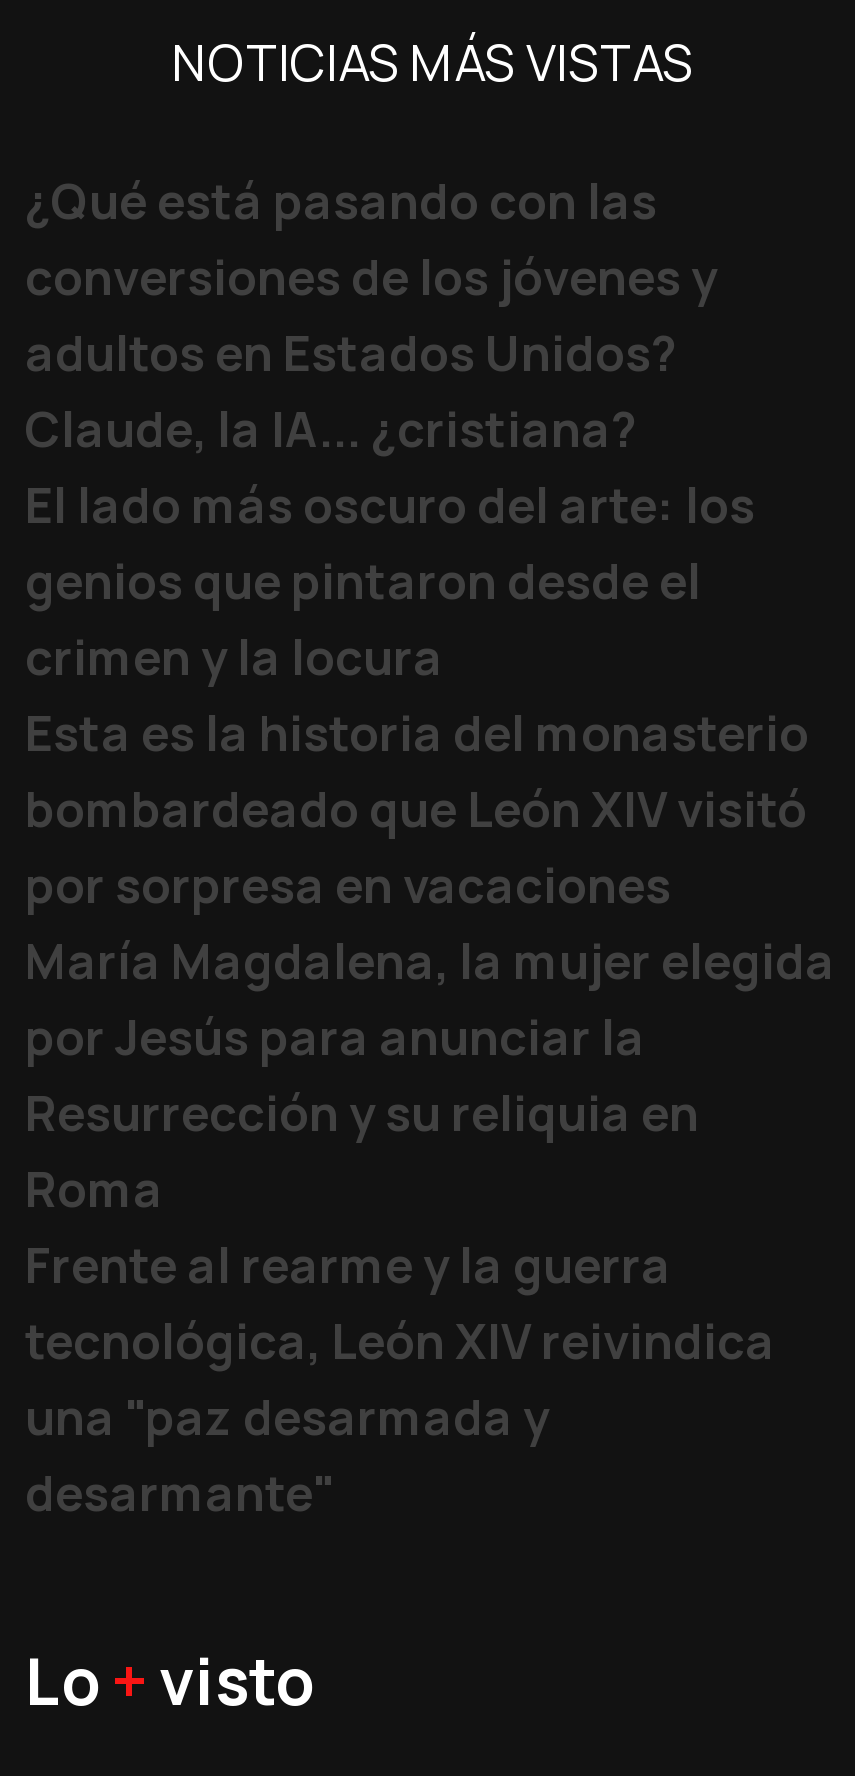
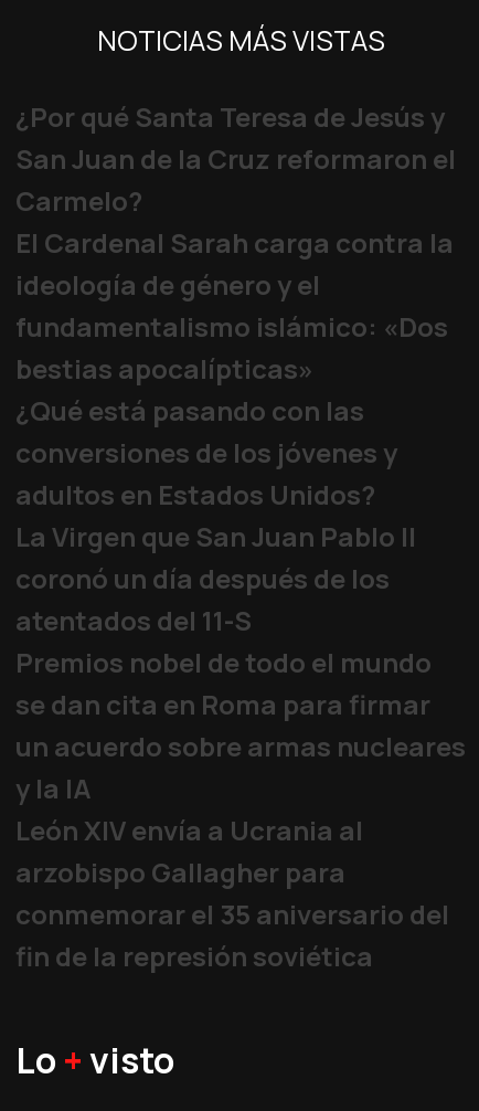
none -> [15,98,456,387] ¿Por qué Santa Teresa de Jesús y | San Juan de la Cruz reformaron el | Carmelo? | El Cardenal Sarah carga contra la | ideología de género y el | fundamentalismo islámico: «Dos | bestias apocalípticas»
moved [25,167,717,385] -> [15,392,397,512]: ¿Qué está pasando con las | conversiones de los jóvenes y | adultos en Estados Unidos?
[25,395,835,1525] Claude, la IA... ¿cristiana? | El lado más oscuro del arte: los | genios que pintaron desde el | crimen y la locura | Esta es la historia del monasterio | bombardeado que León XIV visitó | por sorpresa en vacaciones | María Magdalena, la mujer elegida | por Jesús para anunciar la | Resurrección y su reliquia en | Roma | Frente al rearme y la guerra | tecnológica, León XIV reivindica | una "paz desarmada y | desarmante" -> [15,518,466,974] La Virgen que San Juan Pablo II | coronó un día después de los | atentados del 11-S | Premios nobel de todo el mundo | se dan cita en Roma para firmar | un acuerdo sobre armas nucleares | y la IA | León XIV envía a Ucrania al | arzobispo Gallagher para | conmemorar el 35 aniversario del | fin de la represión soviética

